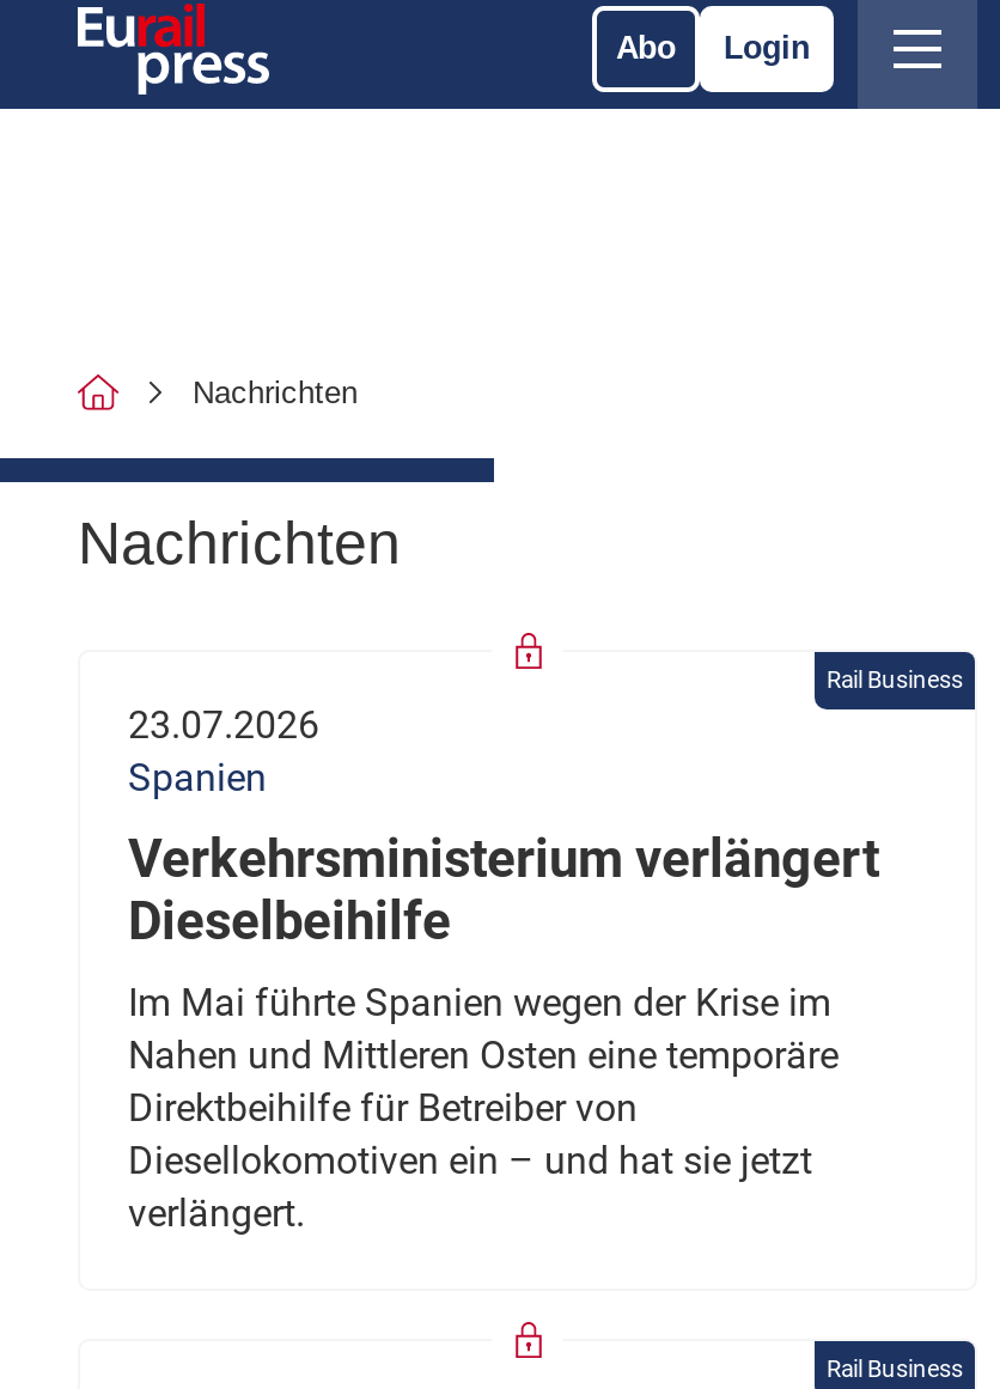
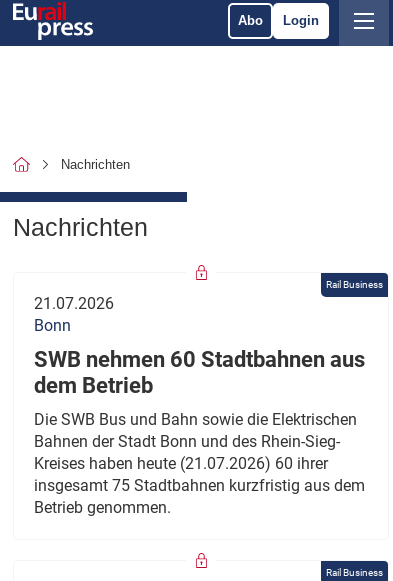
[128,703,319,801] 23.07.2026 | Spanien -> [34,294,114,335] 21.07.2026 | Bonn
[128,830,879,952] Verkehrsministerium verlängert | Dieselbeihilfe -> [34,347,365,398] SWB nehmen 60 Stadtbahnen aus | dem Betrieb
[128,980,839,1236] Im Mai führte Spanien wegen der Krise im | Nahen und Mittleren Osten eine temporäre | Direktbeihilfe für Betreiber von | Diesellokomotiven ein – und hat sie jetzt | verlängert. -> [34,410,365,517] Die SWB Bus und Bahn sowie die Elektrischen | Bahnen der Stadt Bonn und des Rhein-Sieg- | Kreises haben heute (21.07.2026) 60 ihrer | insgesamt 75 Stadtbahnen kurzfristig aus dem | Betrieb genommen.

